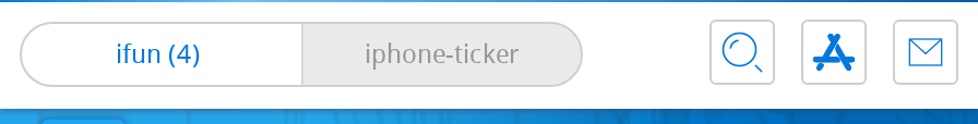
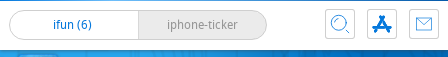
[116,39,207,70] ifun (4) -> [53,18,95,32] ifun (6)

